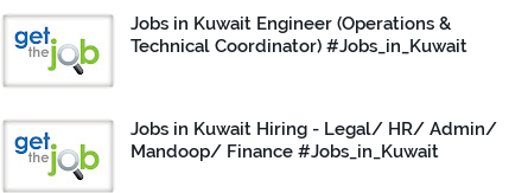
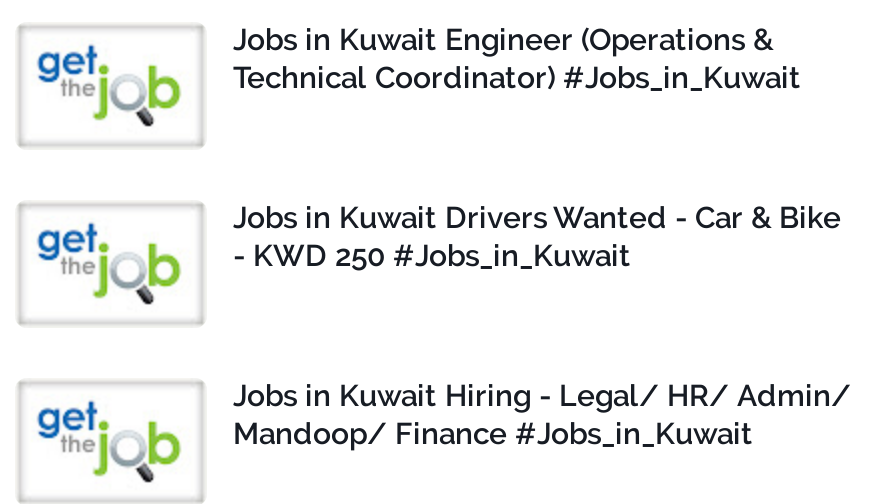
none -> [233,201,841,275] Jobs in Kuwait Drivers Wanted - Car & Bike | - KWD 250 #Jobs_in_Kuwait

